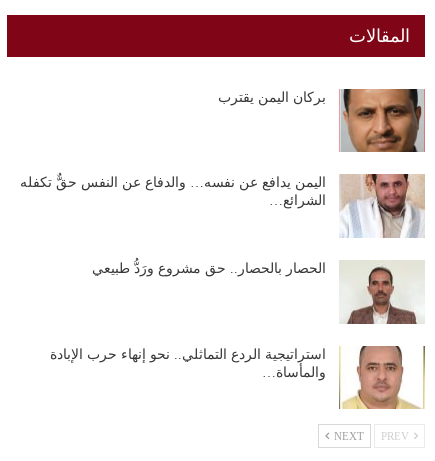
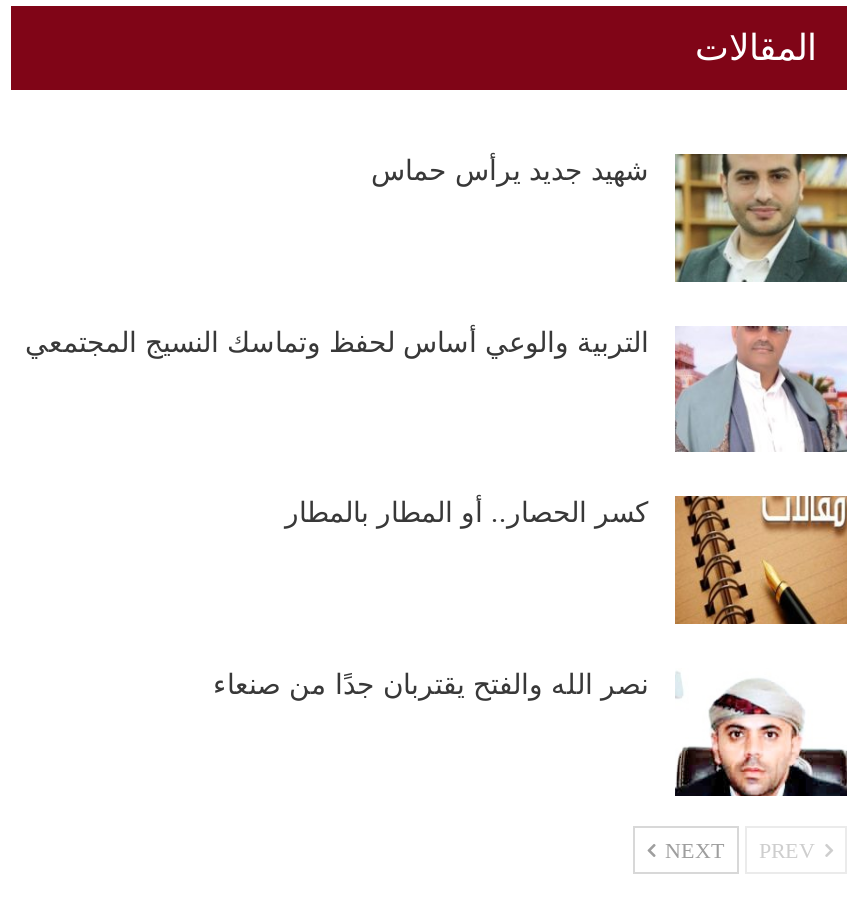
[218,88,425,153] [image] | بركان اليمن يقترب -> [371,153,849,283] [image] | شهيد جديد يرأس حماس
[20,173,425,239] [image] | اليمن يدافع عن نفسه… والدفاع عن النفس حقٌّ تكفله | الشرائع… -> [25,325,847,453] [image] | التربية والوعي أساس لحفظ وتماسك النسيج المجتمعي
[92,260,425,325] [image] | الحصار بالحصار.. حق مشروع ورَدُّ طبيعي -> [285,493,849,625] [image] | كسر الحصار.. أو المطار بالمطار
[50,345,426,410] [image] | استراتيجية الردع التماثلي.. نحو إنهاء حرب الإبادة | والمأساة… -> [213,669,849,799] [image] | نصر الله والفتح يقتربان جدًا من صنعاء

